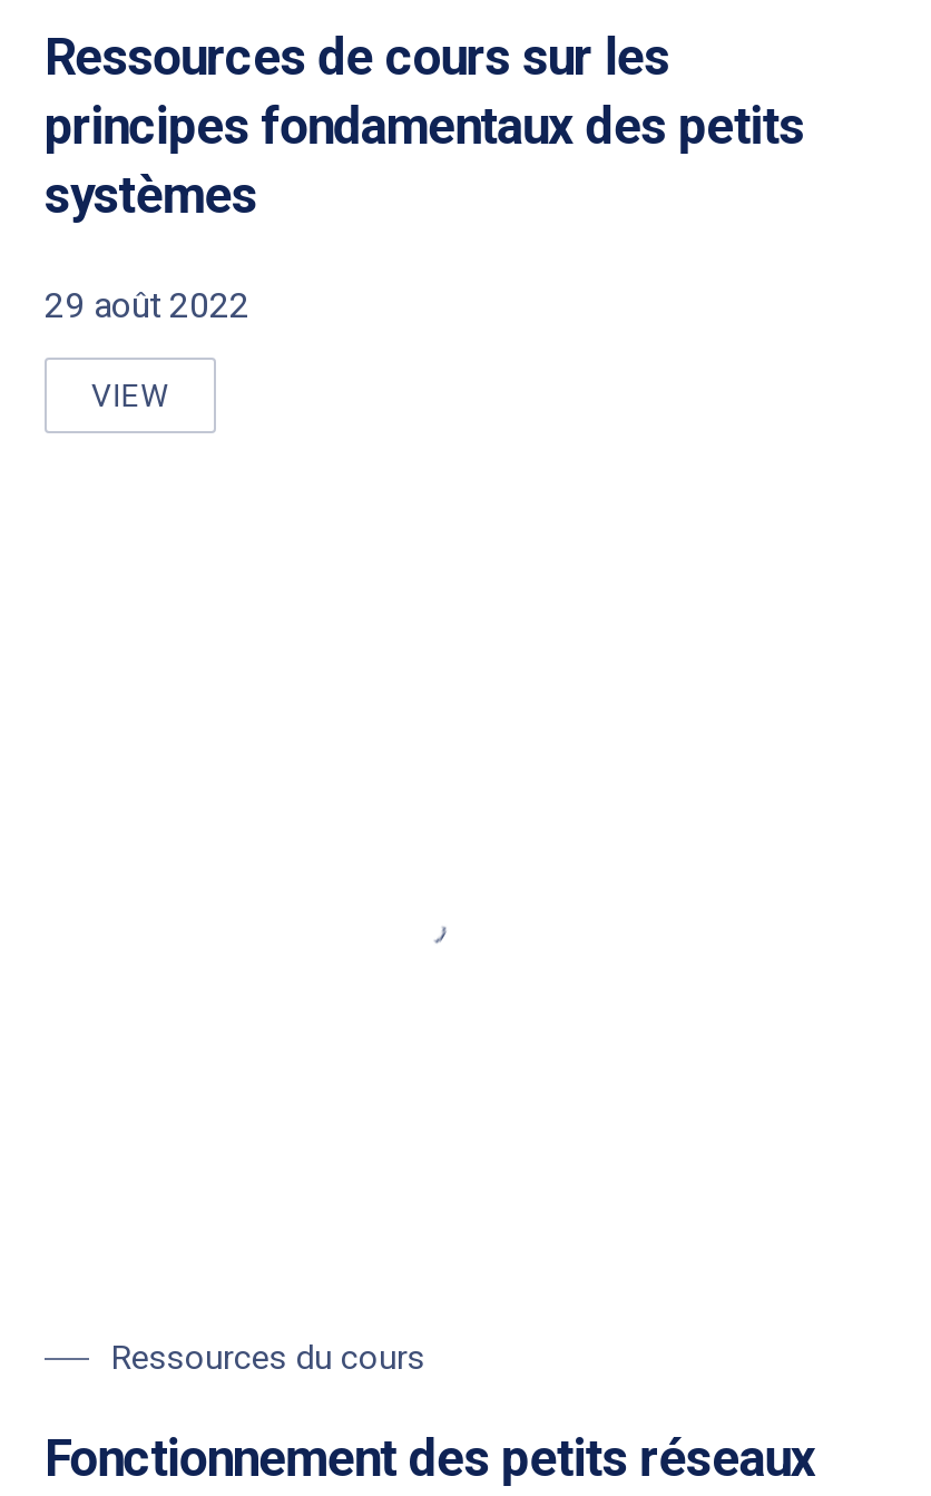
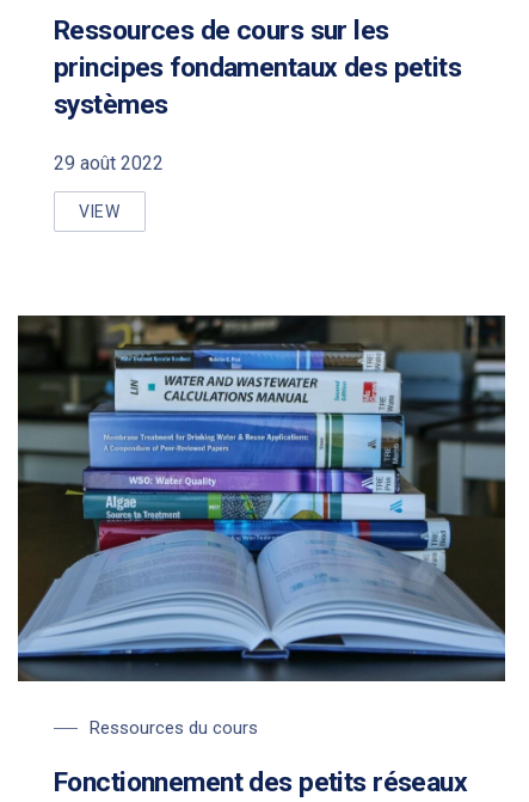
none -> [17,314,506,682] [image]

